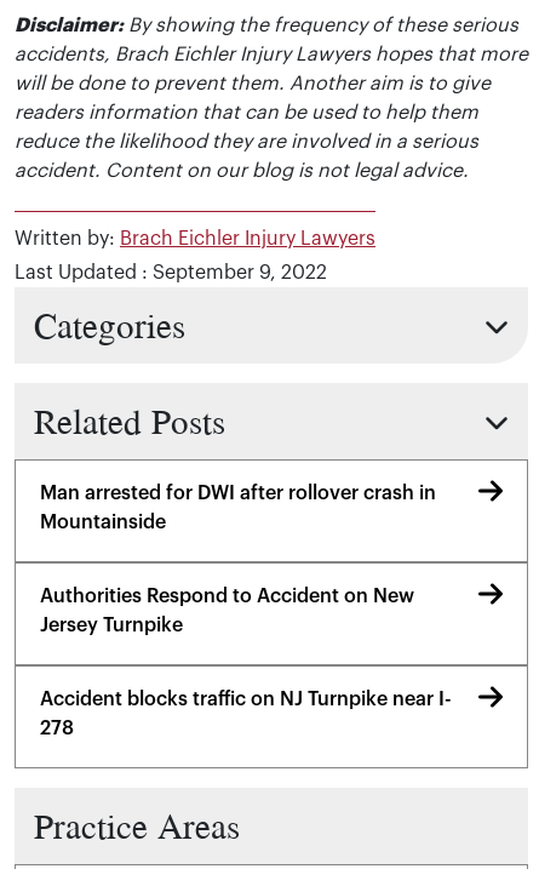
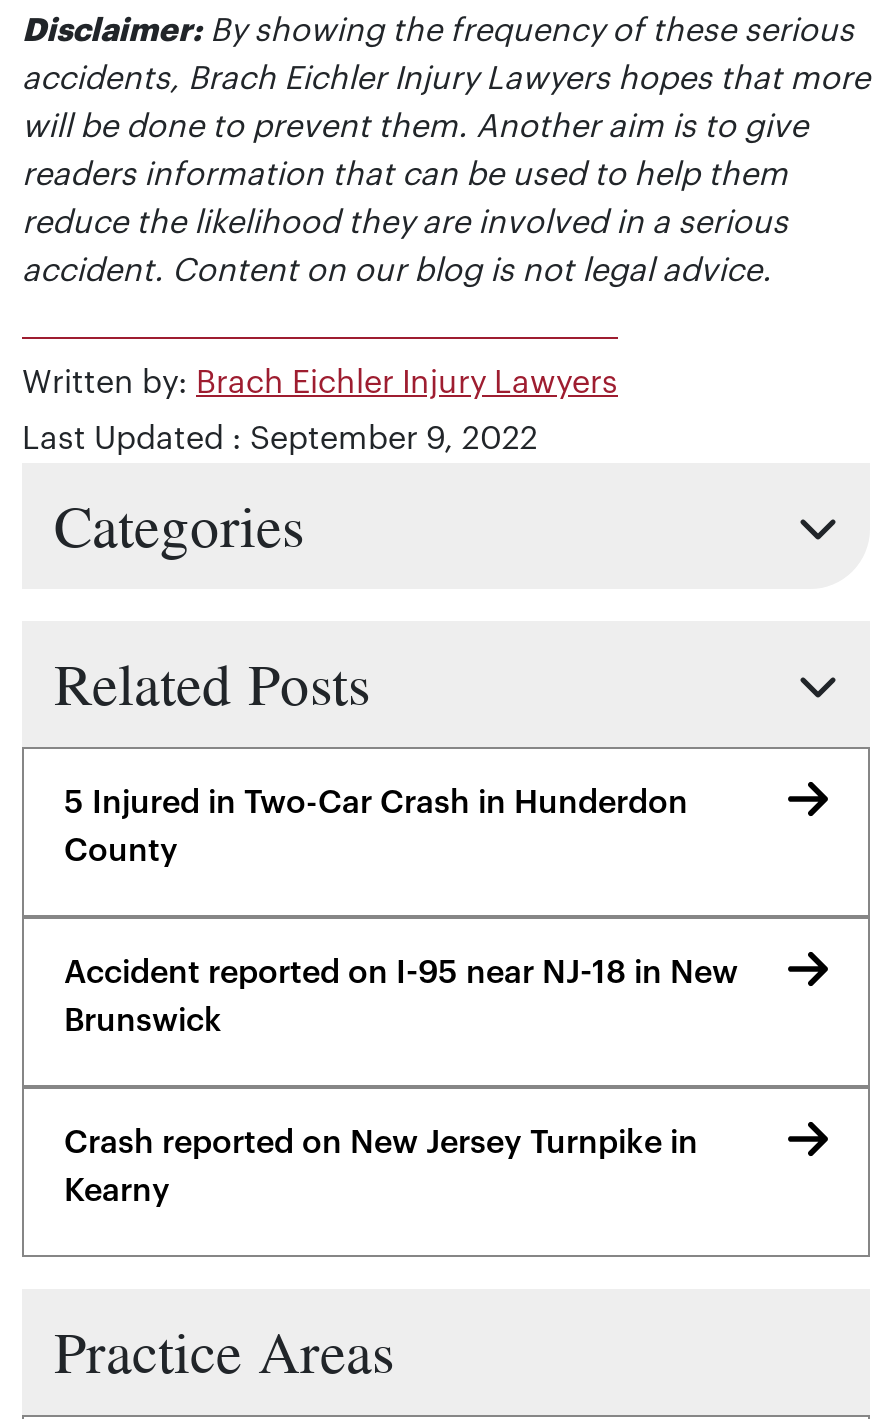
[40,484,436,503] Man arrested for DWI after rollover crash in -> [64,787,688,819] 5 Injured in Two-Car Crash in Hunderdon
[40,513,166,532] Mountainside -> [64,835,178,867] County
[40,587,414,606] Authorities Respond to Accident on New -> [64,957,738,989] Accident reported on I-95 near NJ-18 in New
[40,616,183,635] Jersey Turnpike -> [64,1005,222,1037] Brunswick
[40,690,452,709] Accident blocks traffic on NJ Turnpike near I- -> [64,1127,698,1159] Crash reported on New Jersey Turnpike in
[40,719,74,738] 278 -> [64,1175,170,1207] Kearny

